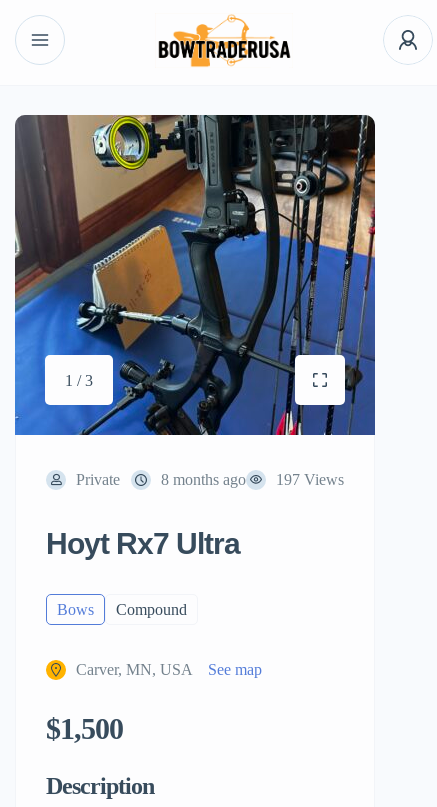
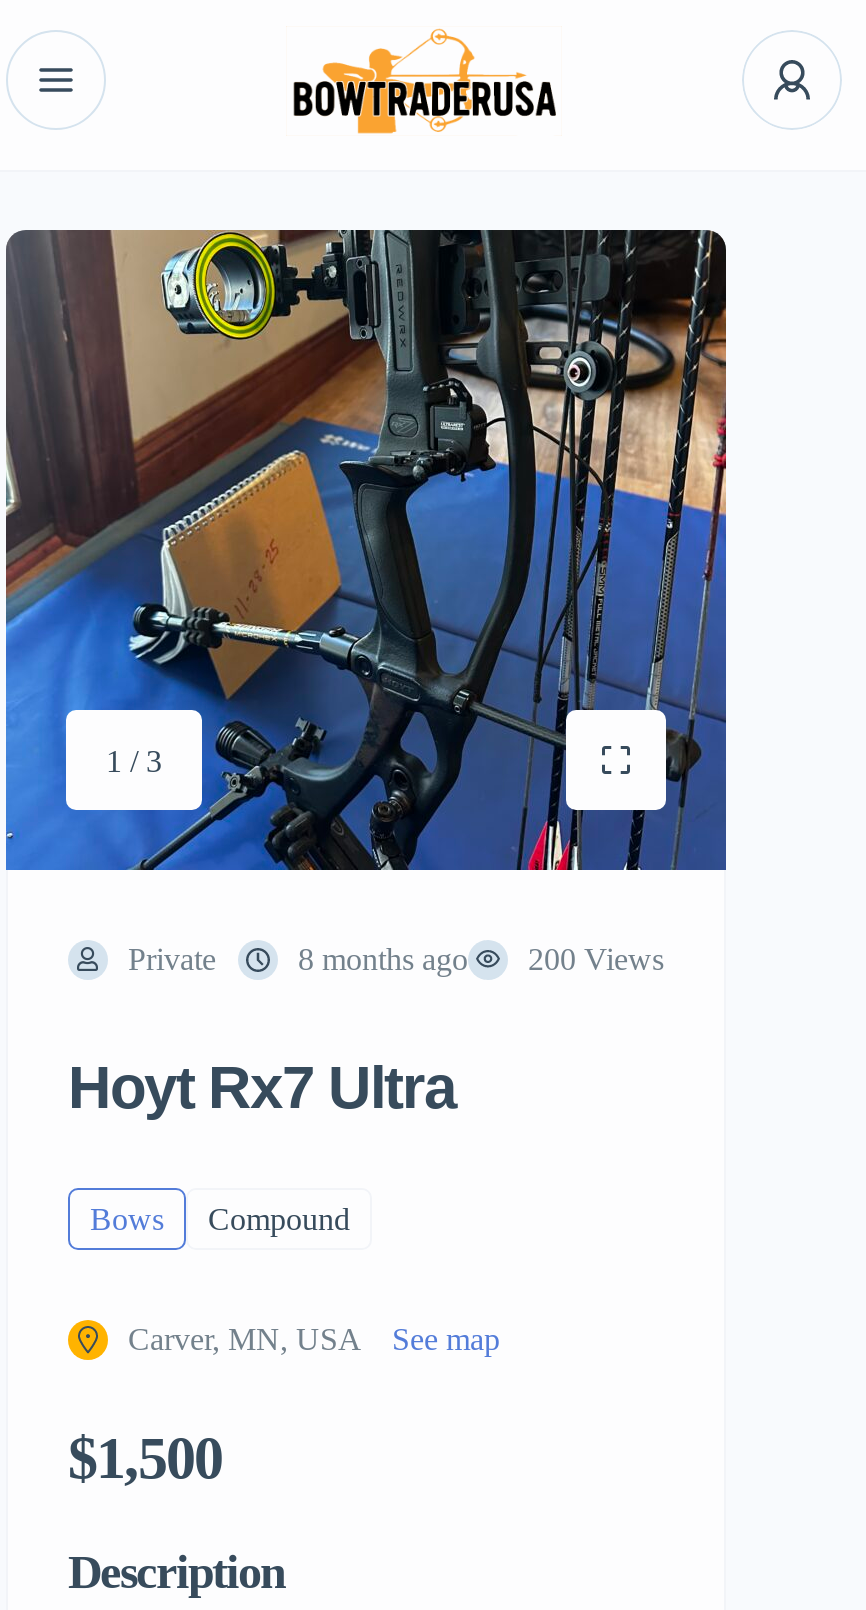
[161,471,344,488] 8 months ago 197 Views -> [298,942,664,976] 8 months ago 200 Views

